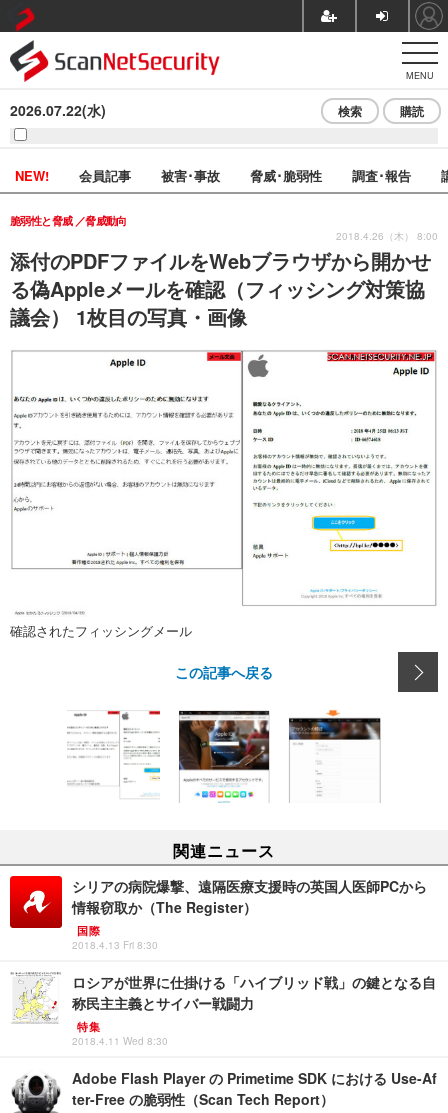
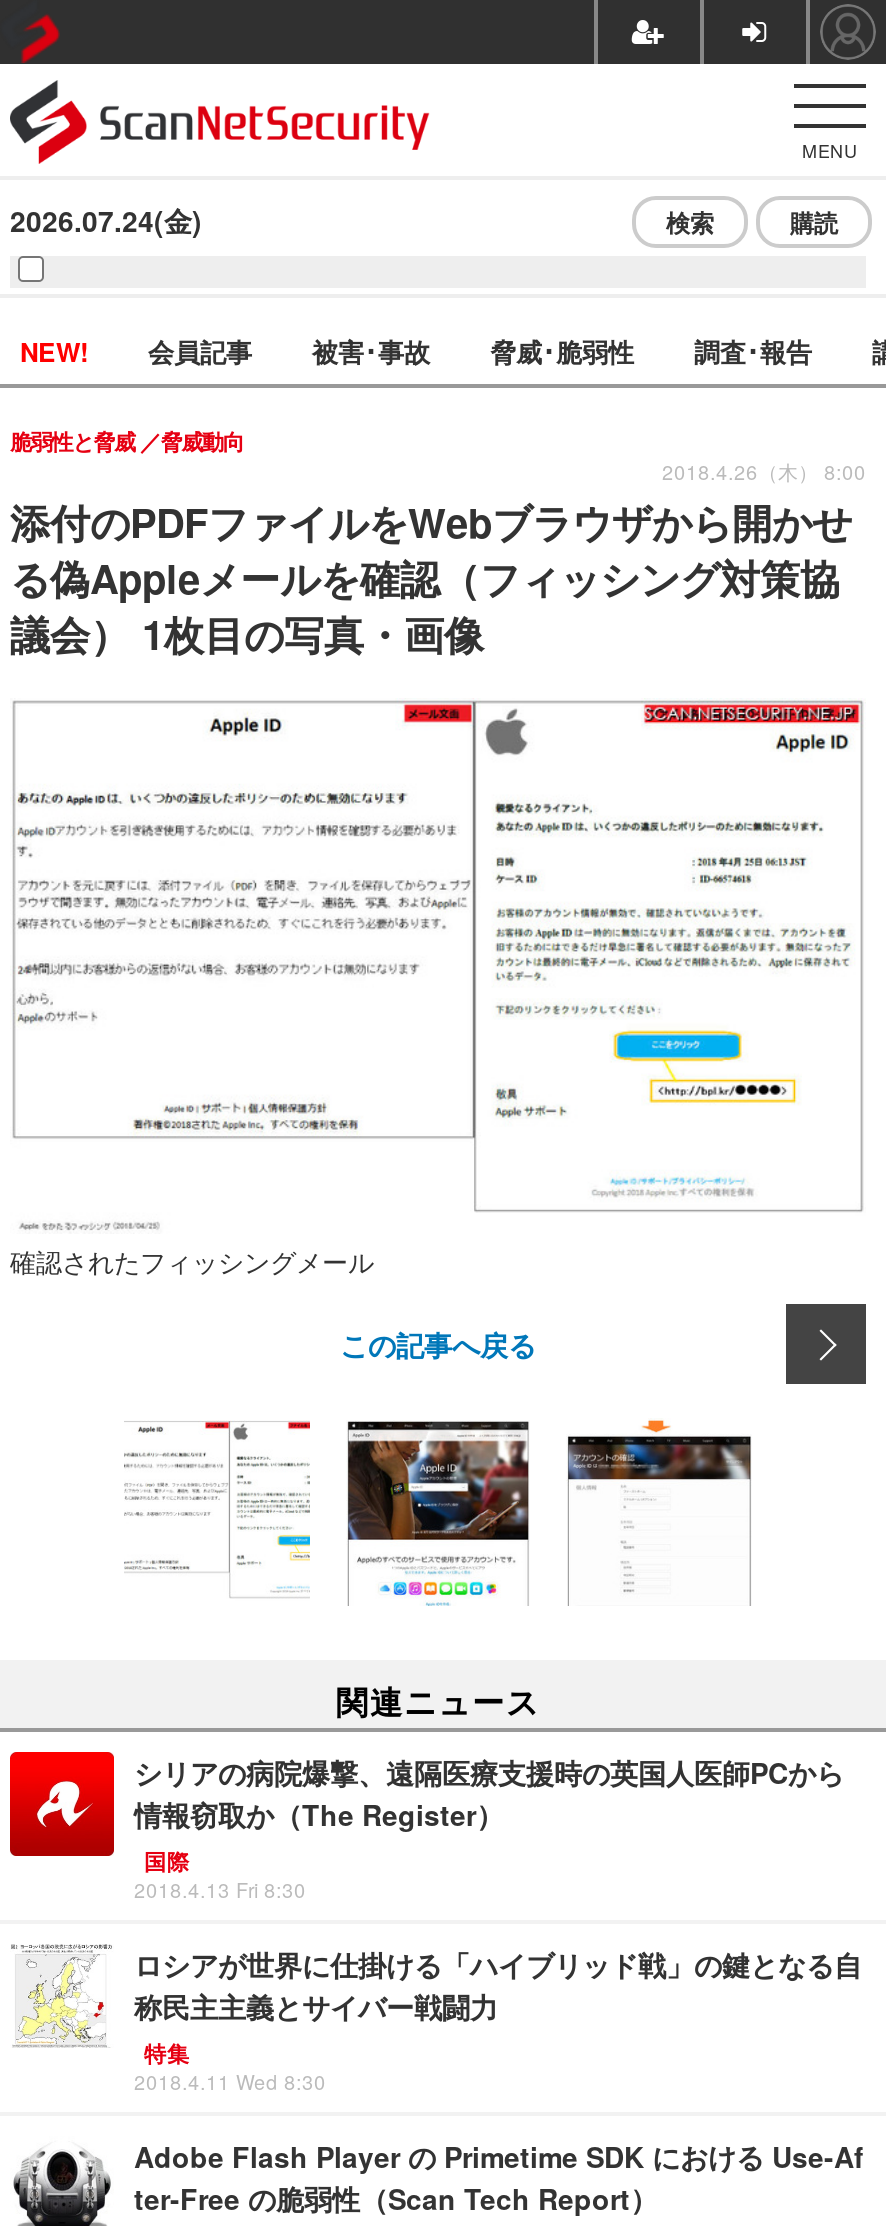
[10,100,106,120] 2026.07.22(水) -> [10,200,202,240] 2026.07.24(金)

